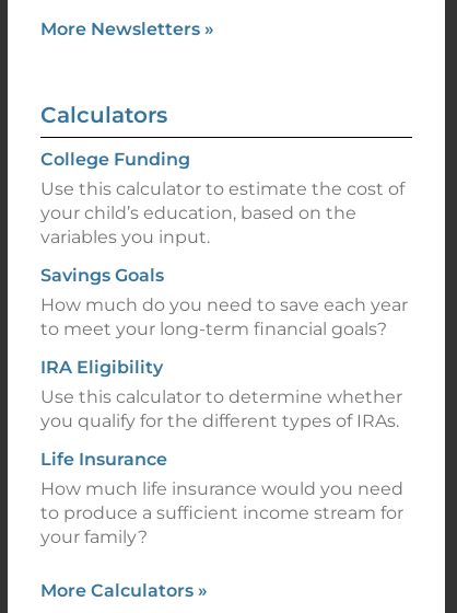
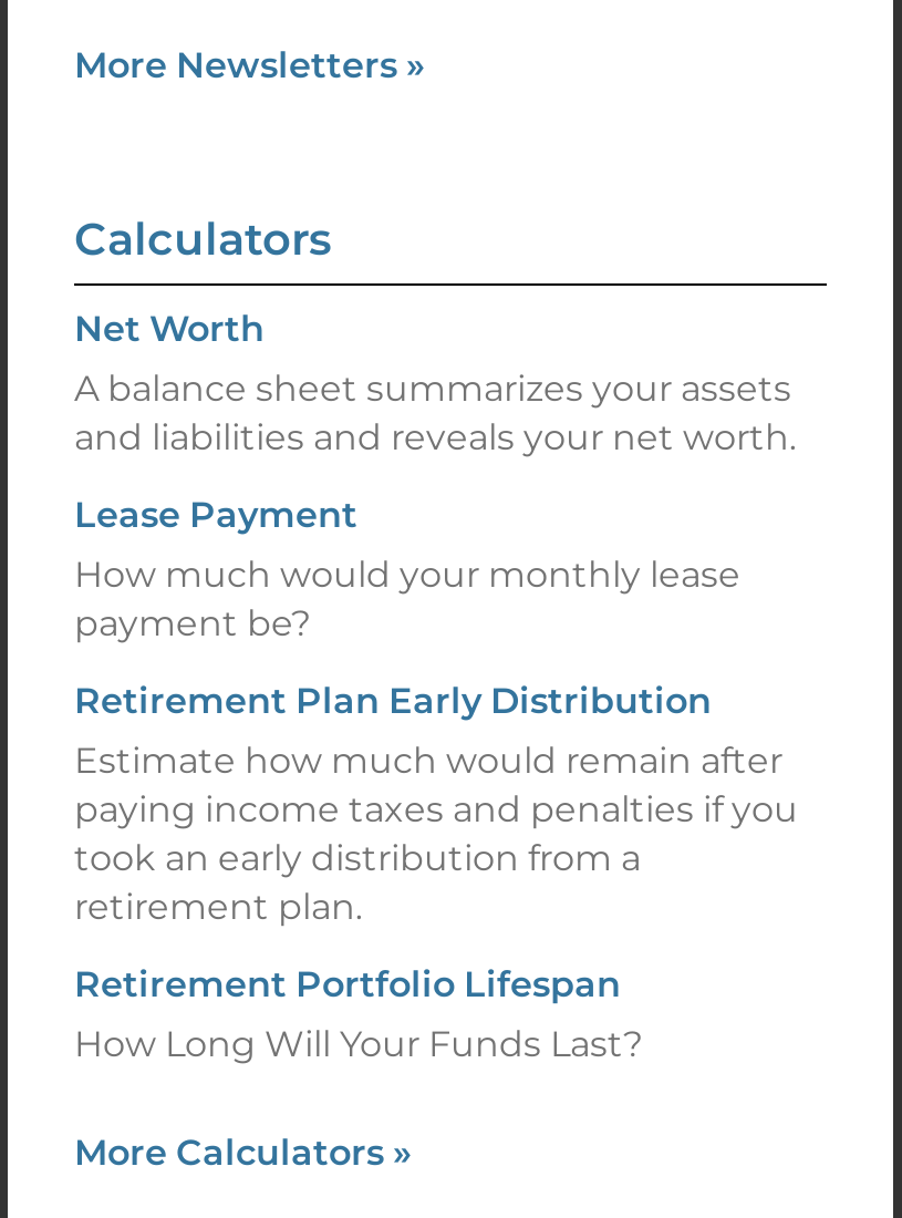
[40,149,405,247] College Funding | Use this calculator to estimate the cost of | your child’s education, based on the | variables you input. -> [74,308,796,458] Net Worth | A balance sheet summarizes your assets | and liabilities and reveals your net worth.
[40,265,408,339] Savings Goals | How much do you need to save each year | to meet your long-term financial goals? -> [74,494,740,644] Lease Payment | How much would your monthly lease | payment be?
[40,357,402,431] IRA Eligibility | Use this calculator to determine whether | you qualify for the different types of IRAs. -> [74,680,798,928] Retirement Plan Early Distribution | Estimate how much would remain after | paying income taxes and penalties if you | took an early distribution from a | retirement plan.
[40,449,403,547] Life Insurance | How much life insurance would you need | to produce a sufficient income stream for | your family? -> [74,963,643,1065] Retirement Portfolio Lifespan | How Long Will Your Funds Last?

